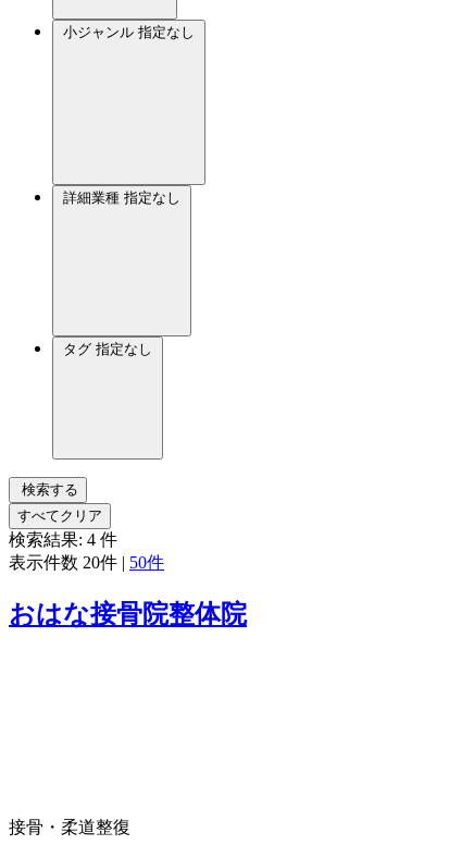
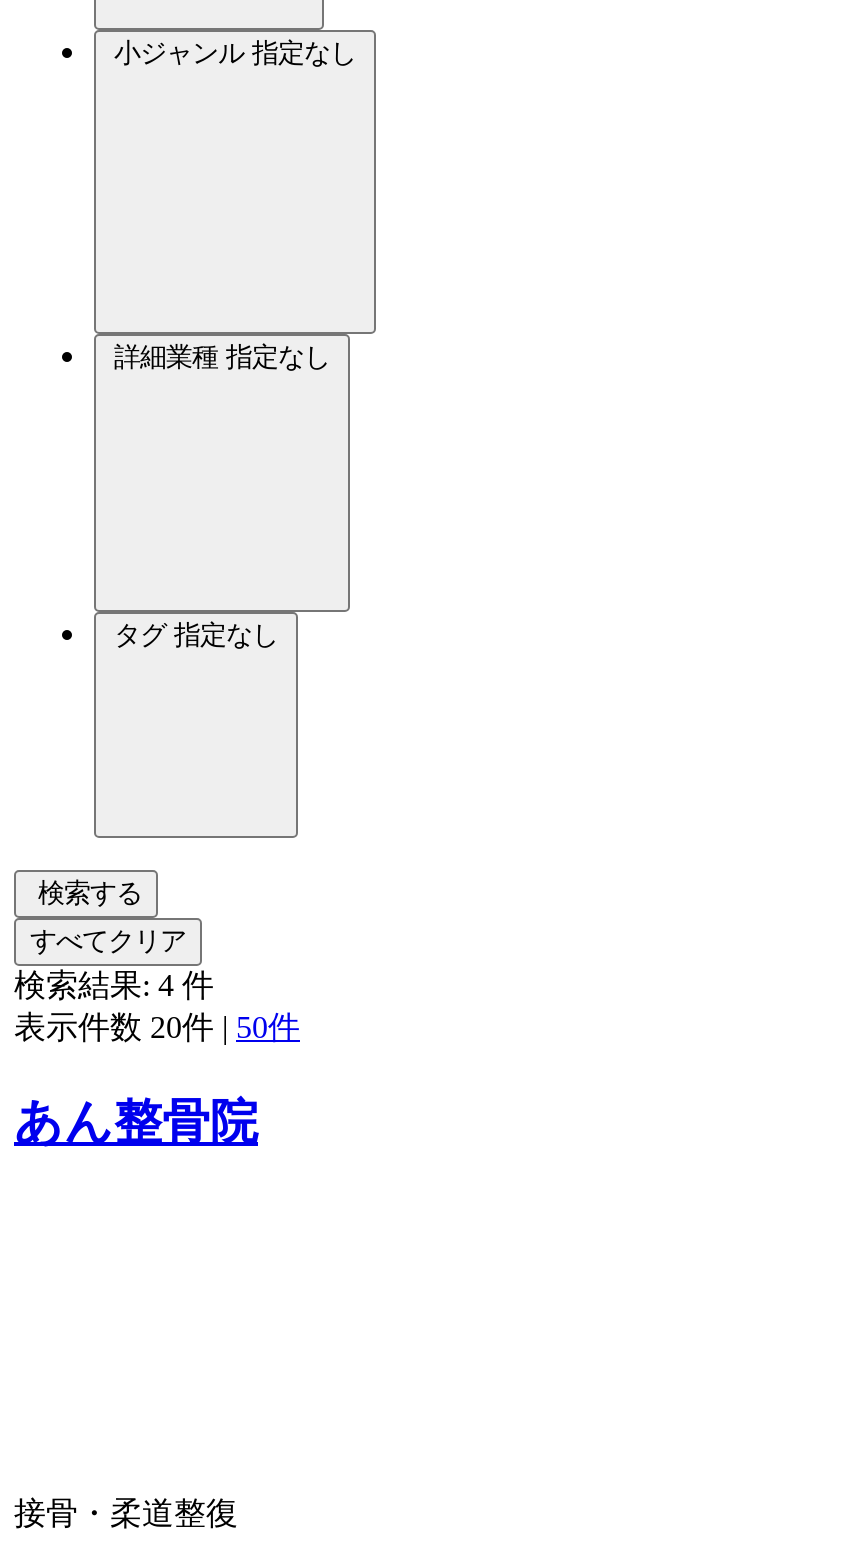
[9,600,247,628] おはな接骨院整体院 -> [14,1095,258,1147] あん整骨院

